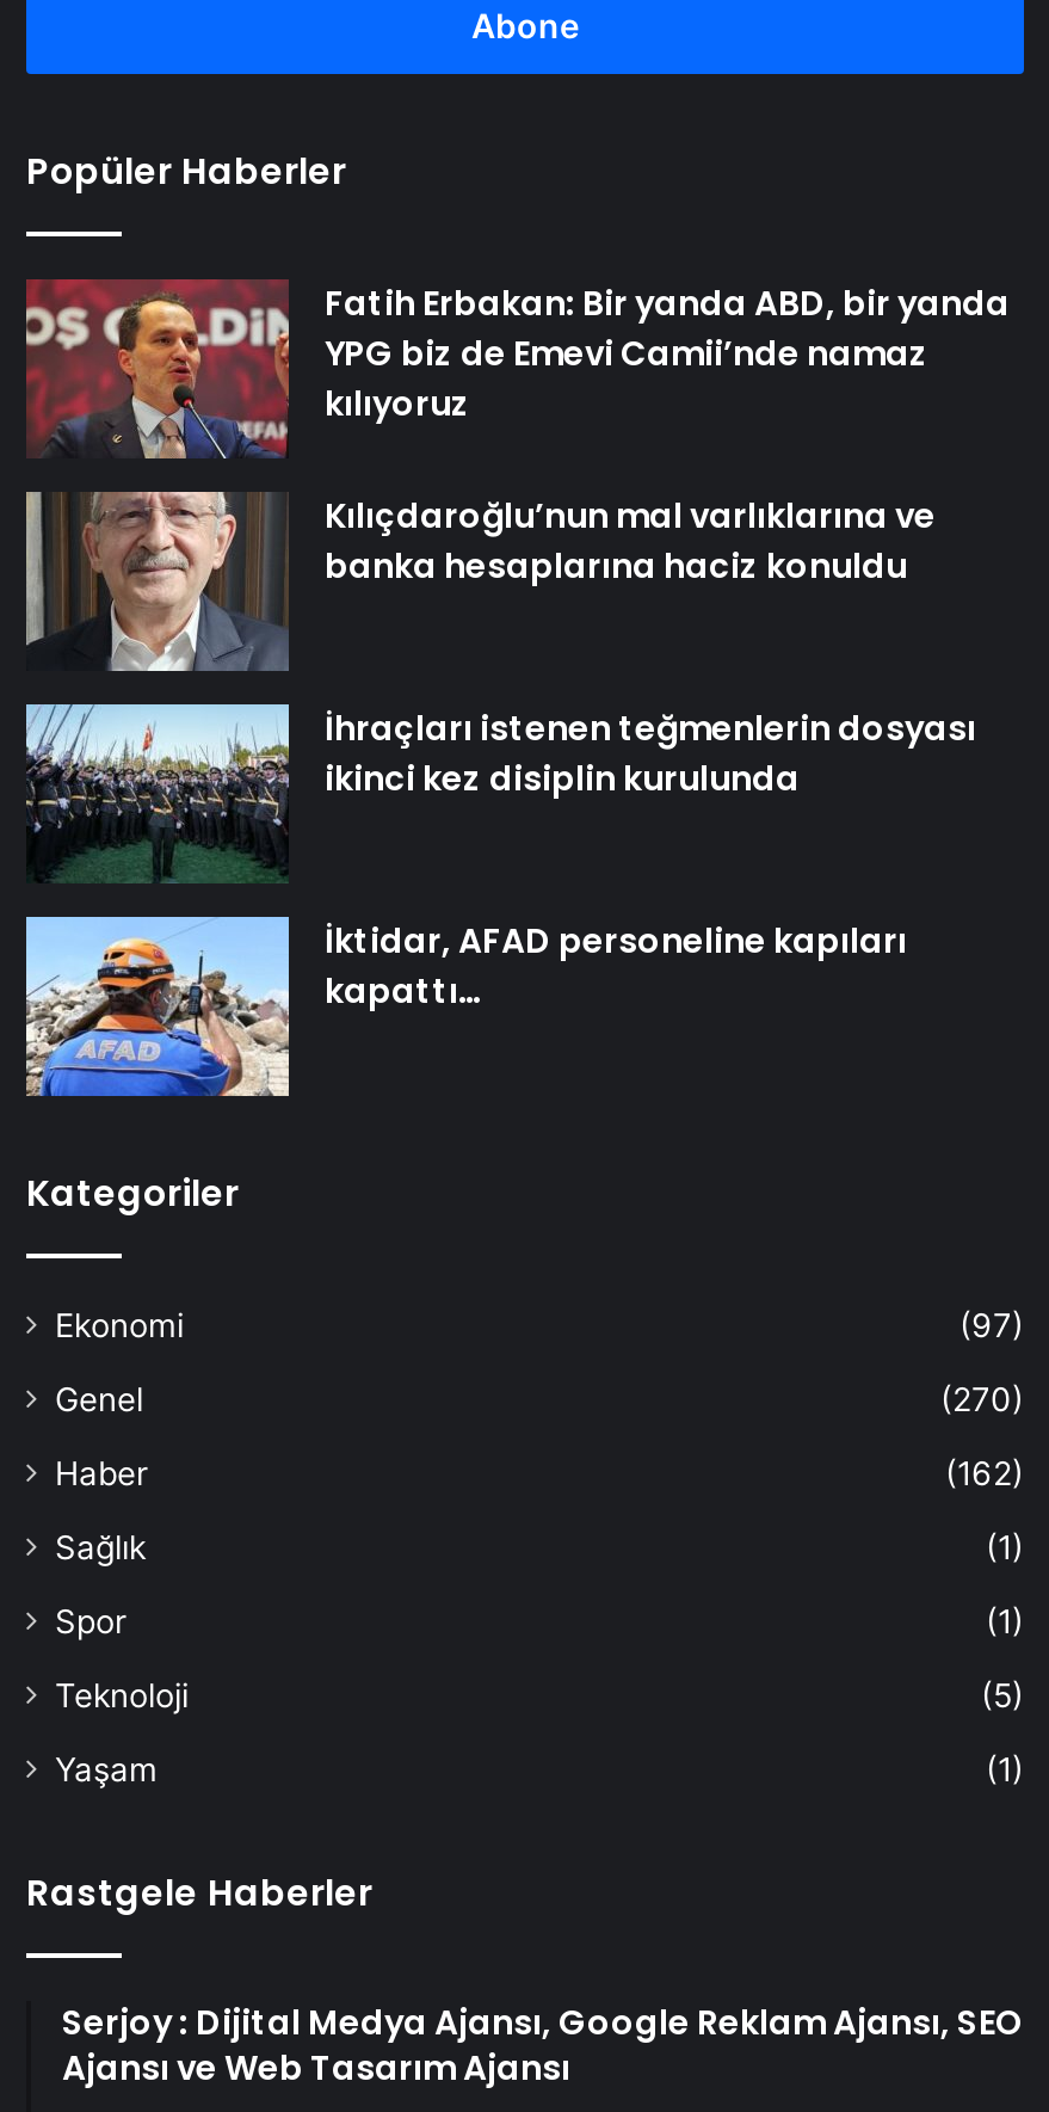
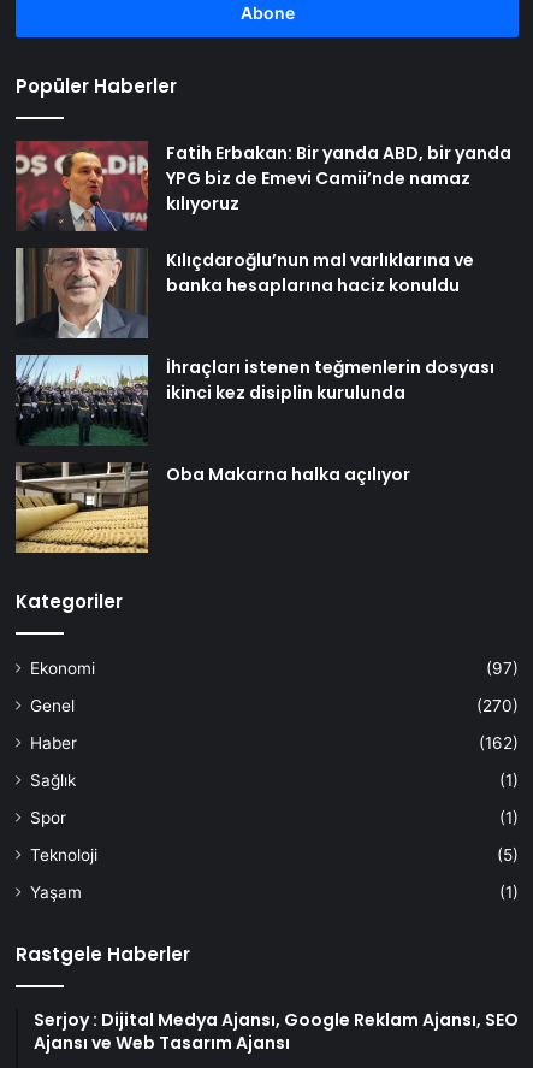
[24,915,907,1098] [image] | İktidar, AFAD personeline kapıları | kapattı… -> [14,461,410,554] [image] | Oba Makarna halka açılıyor

